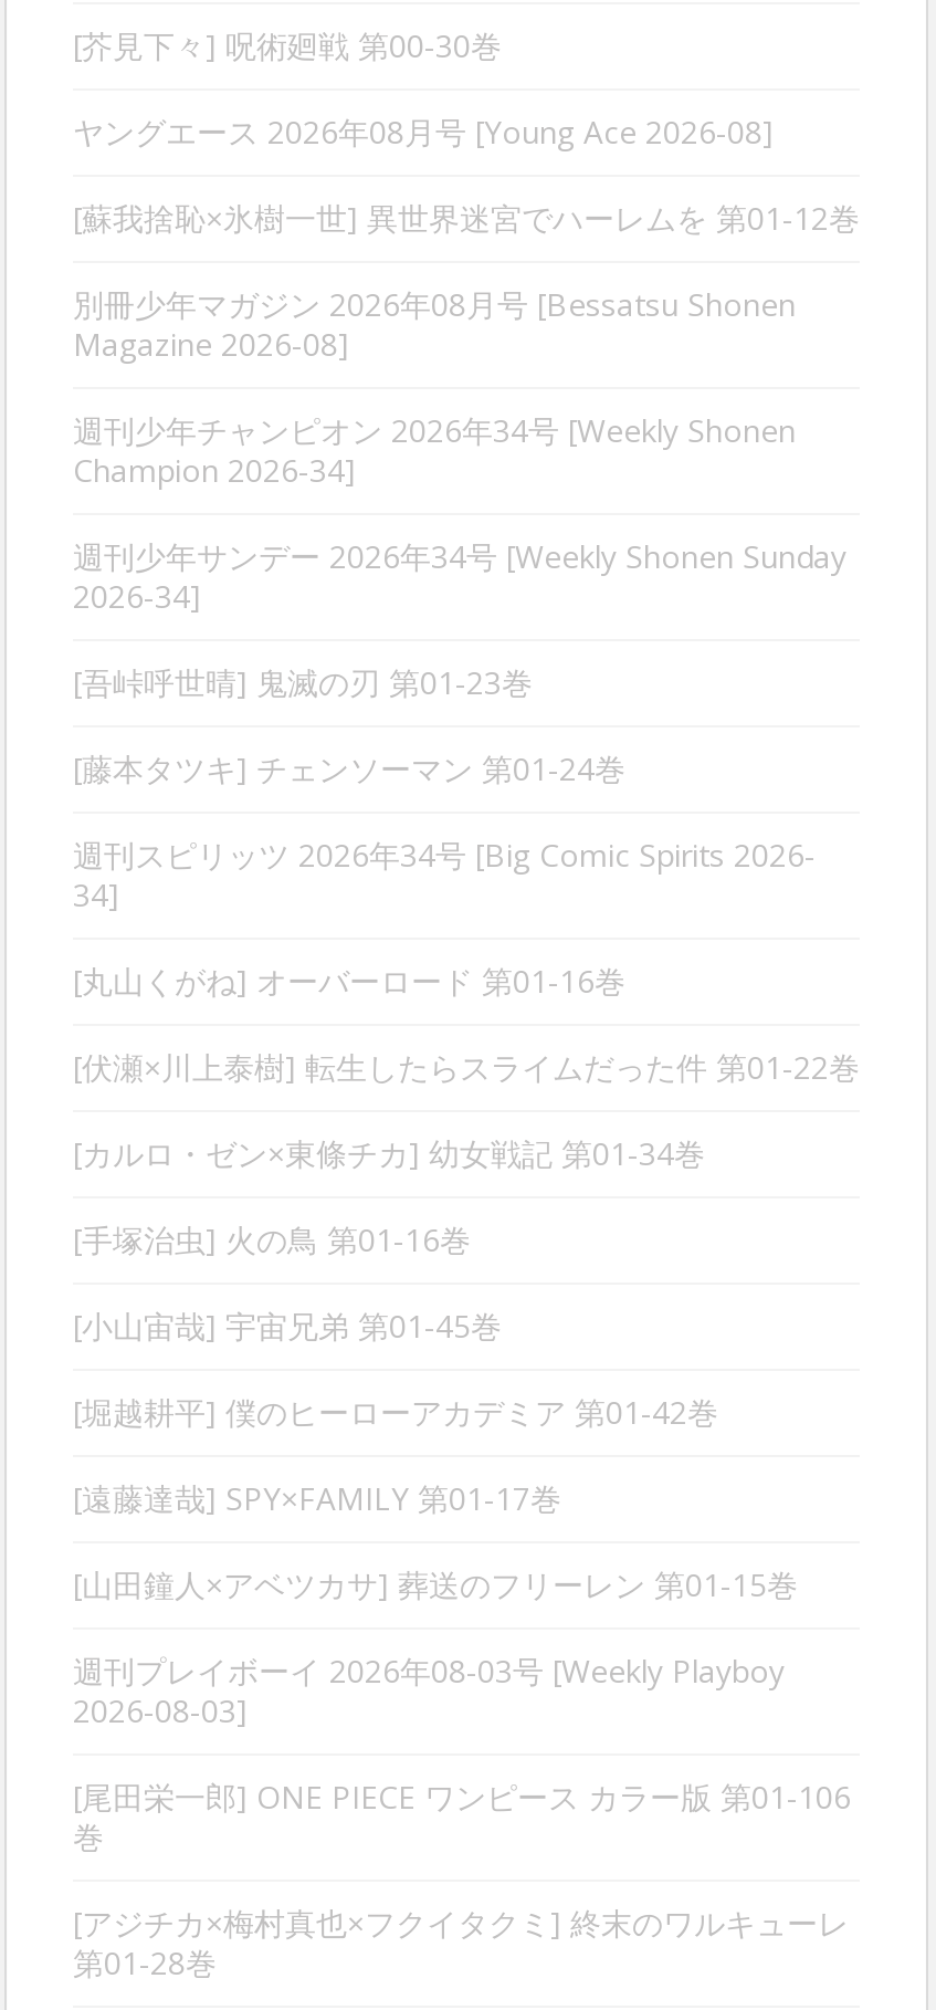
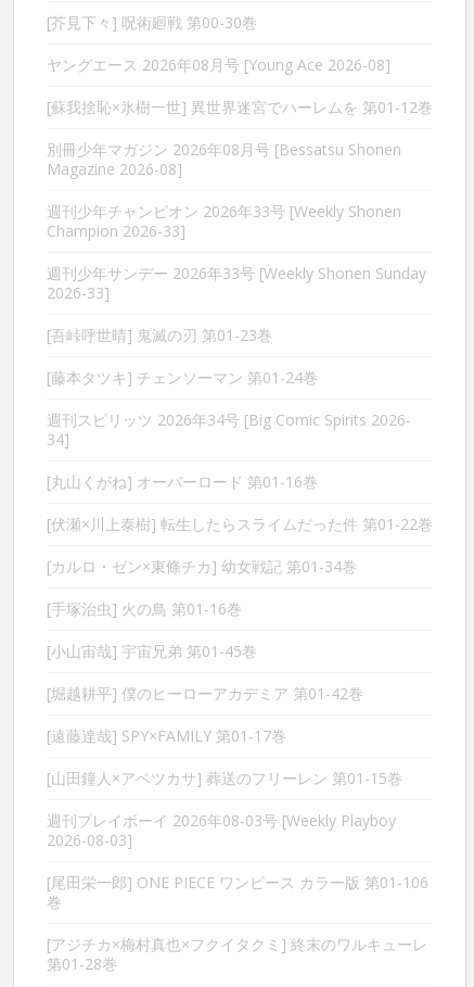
[73,408,796,450] 週刊少年チャンピオン 2026年34号 [Weekly Shonen -> [47,200,401,221] 週刊少年チャンピオン 2026年33号 [Weekly Shonen
[73,448,356,490] Champion 2026-34] -> [47,220,185,241] Champion 2026-33]
[73,534,846,576] 週刊少年サンデー 2026年34号 [Weekly Shonen Sunday -> [47,262,426,283] 週刊少年サンデー 2026年33号 [Weekly Shonen Sunday
[73,574,201,616] 2026-34] -> [47,282,110,303] 2026-33]

